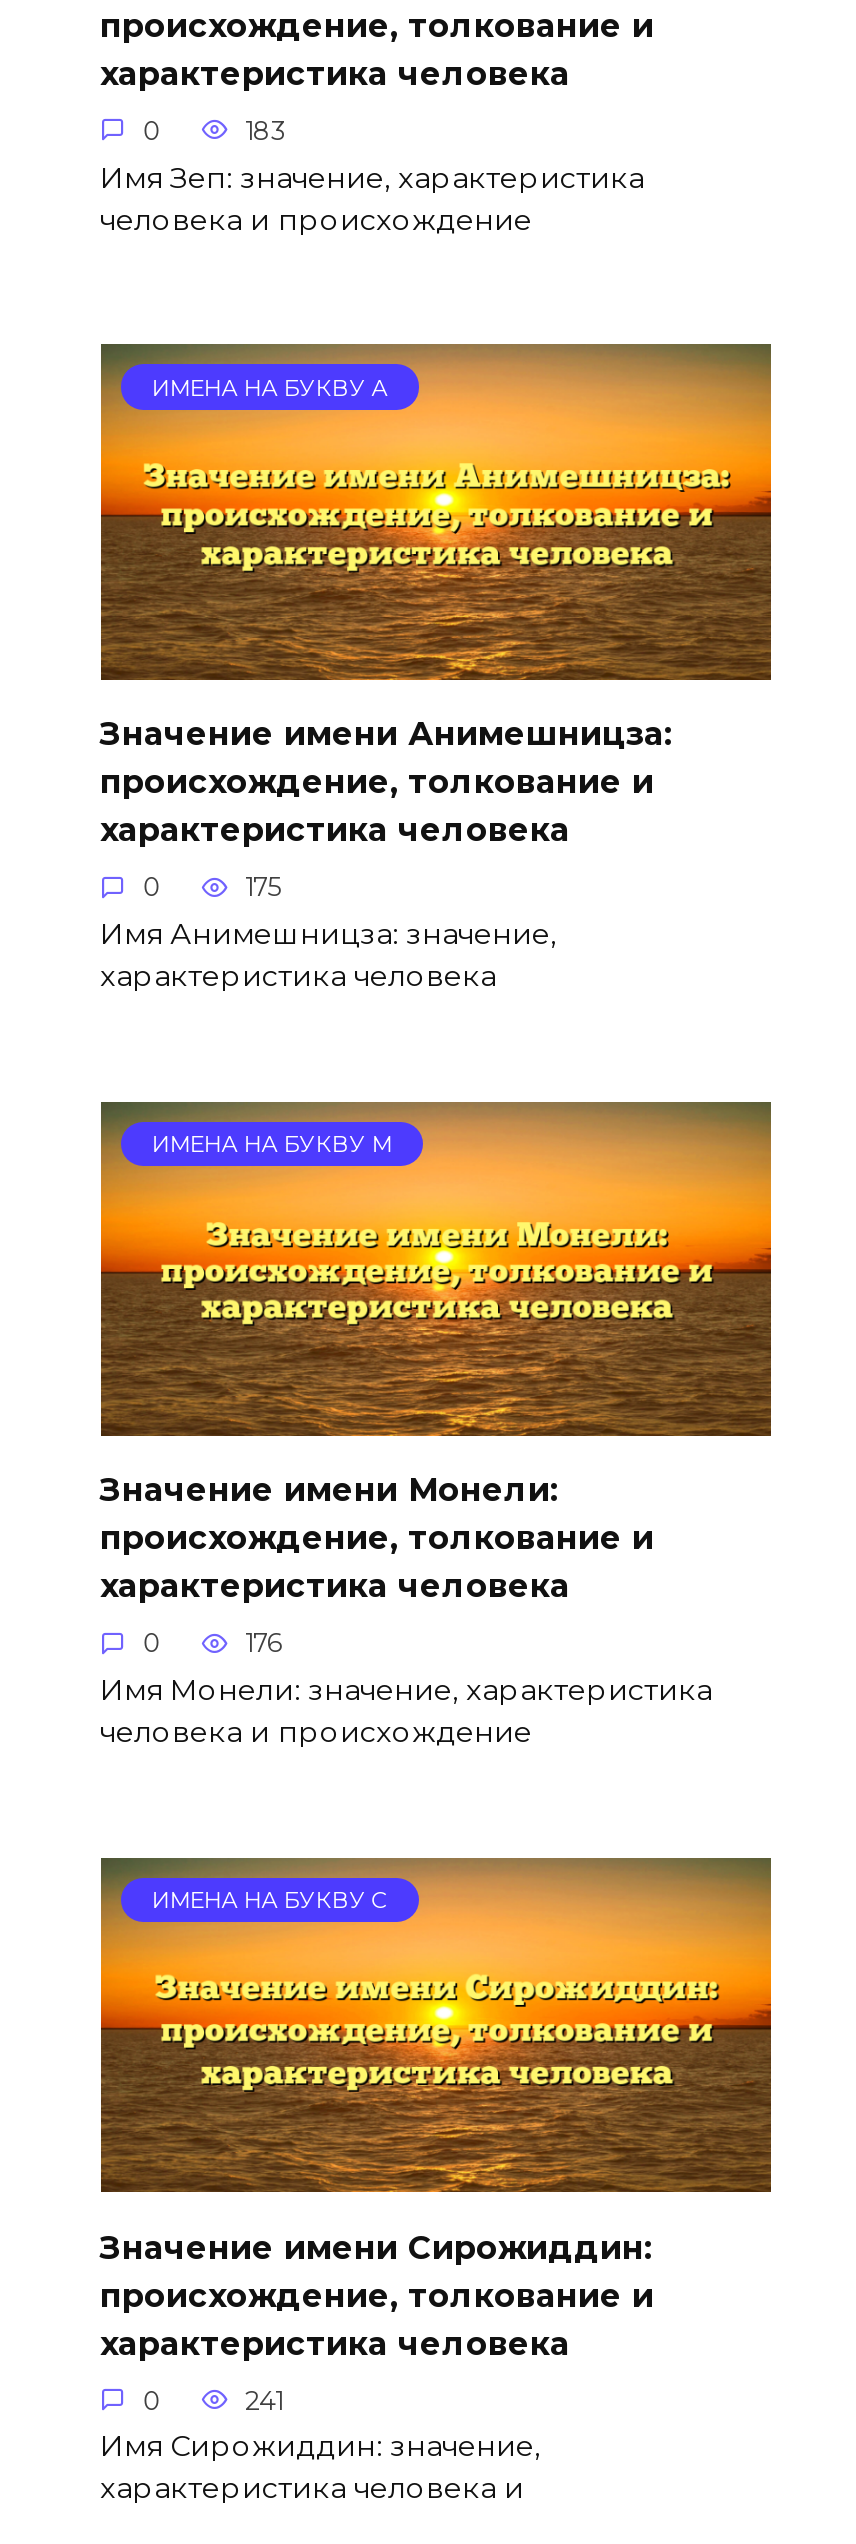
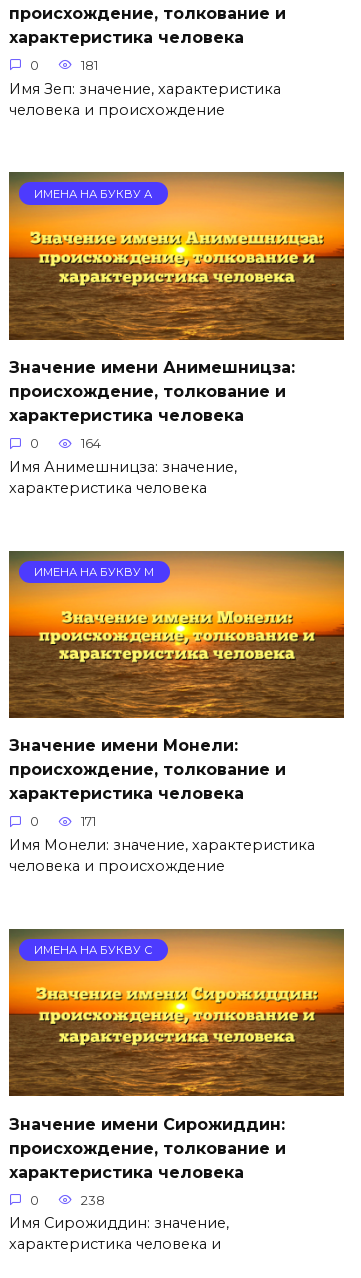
[245,116,287,146] 183 -> [81,58,98,73] 181
[245,872,281,902] 175 -> [81,436,101,451] 164
[245,1629,283,1659] 176 -> [81,814,96,829] 171
[245,2385,283,2415] 241 -> [81,1193,105,1208] 238

